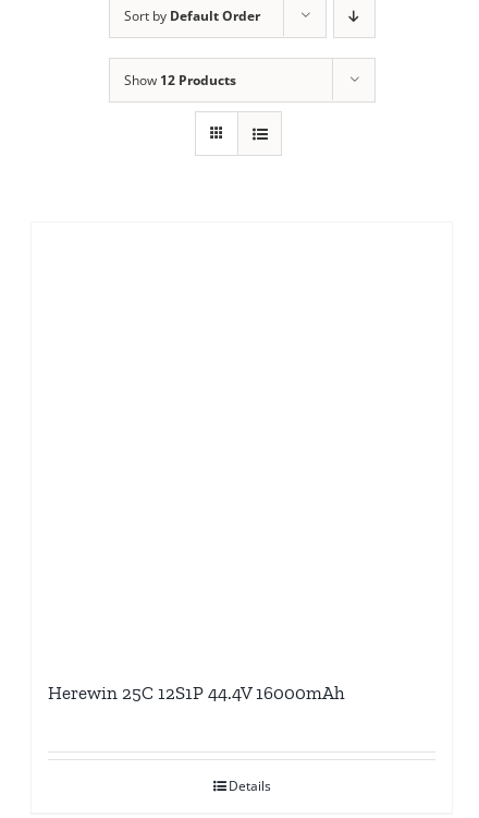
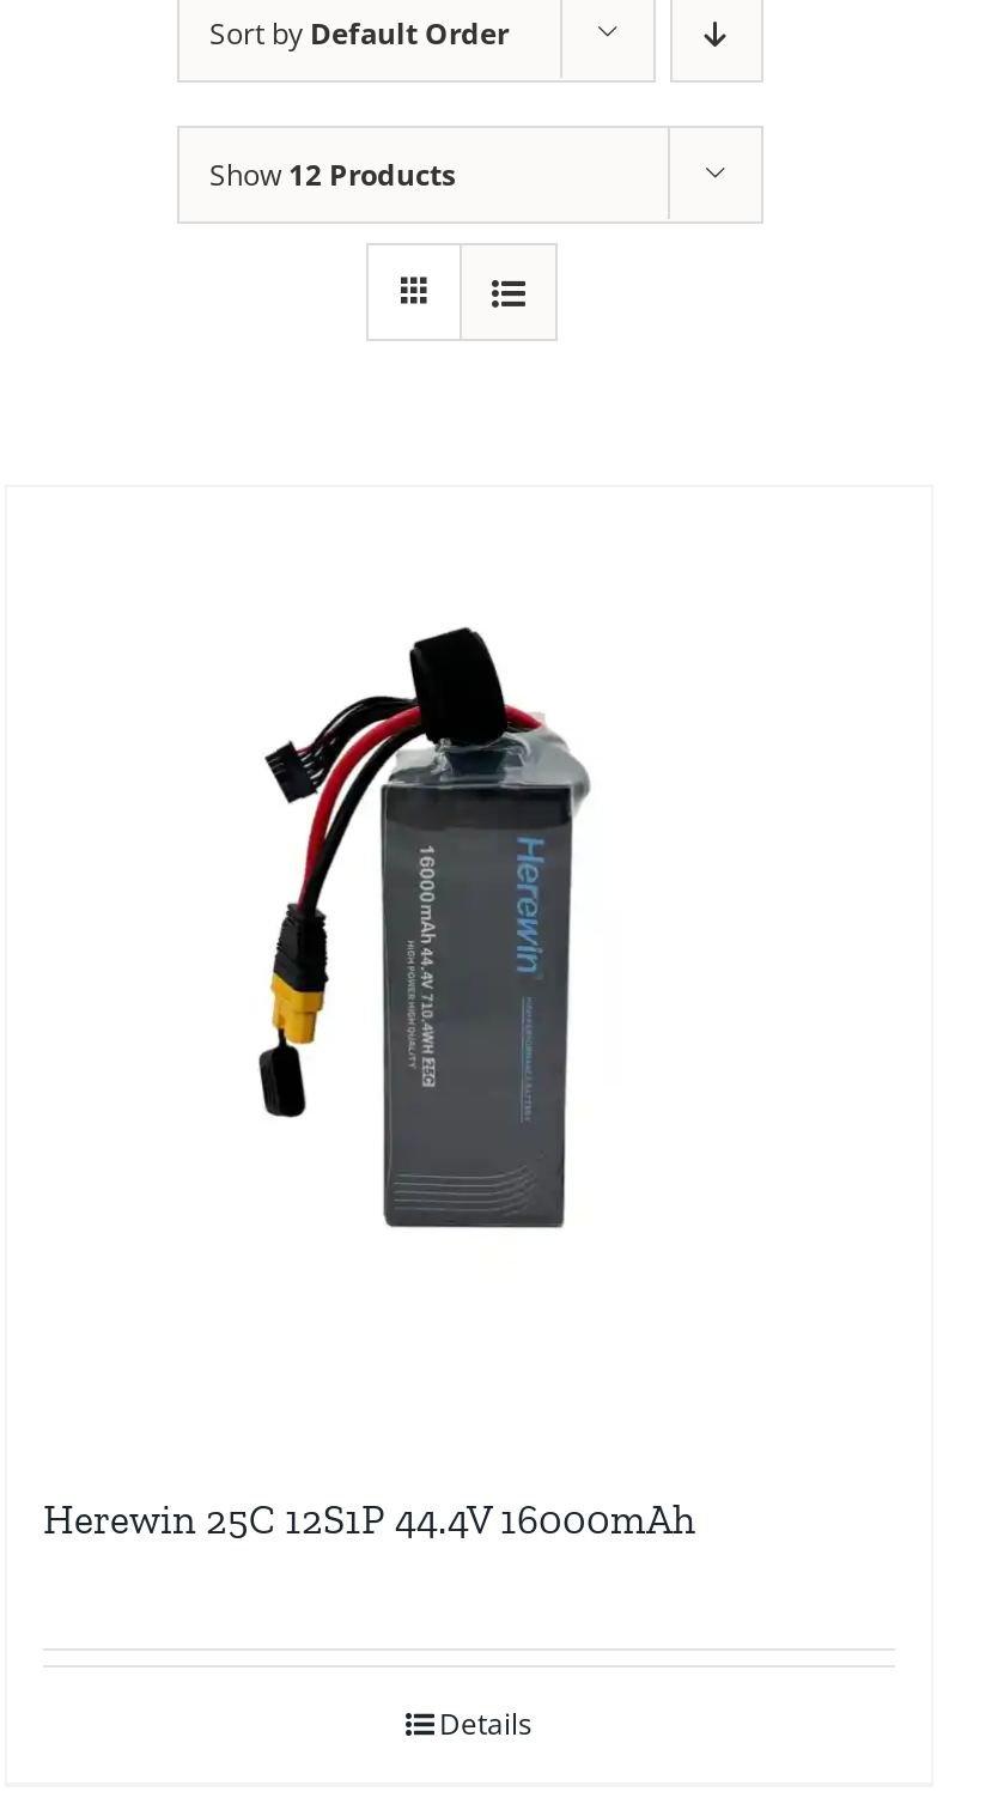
none -> [256,625,591,1231] [image]

